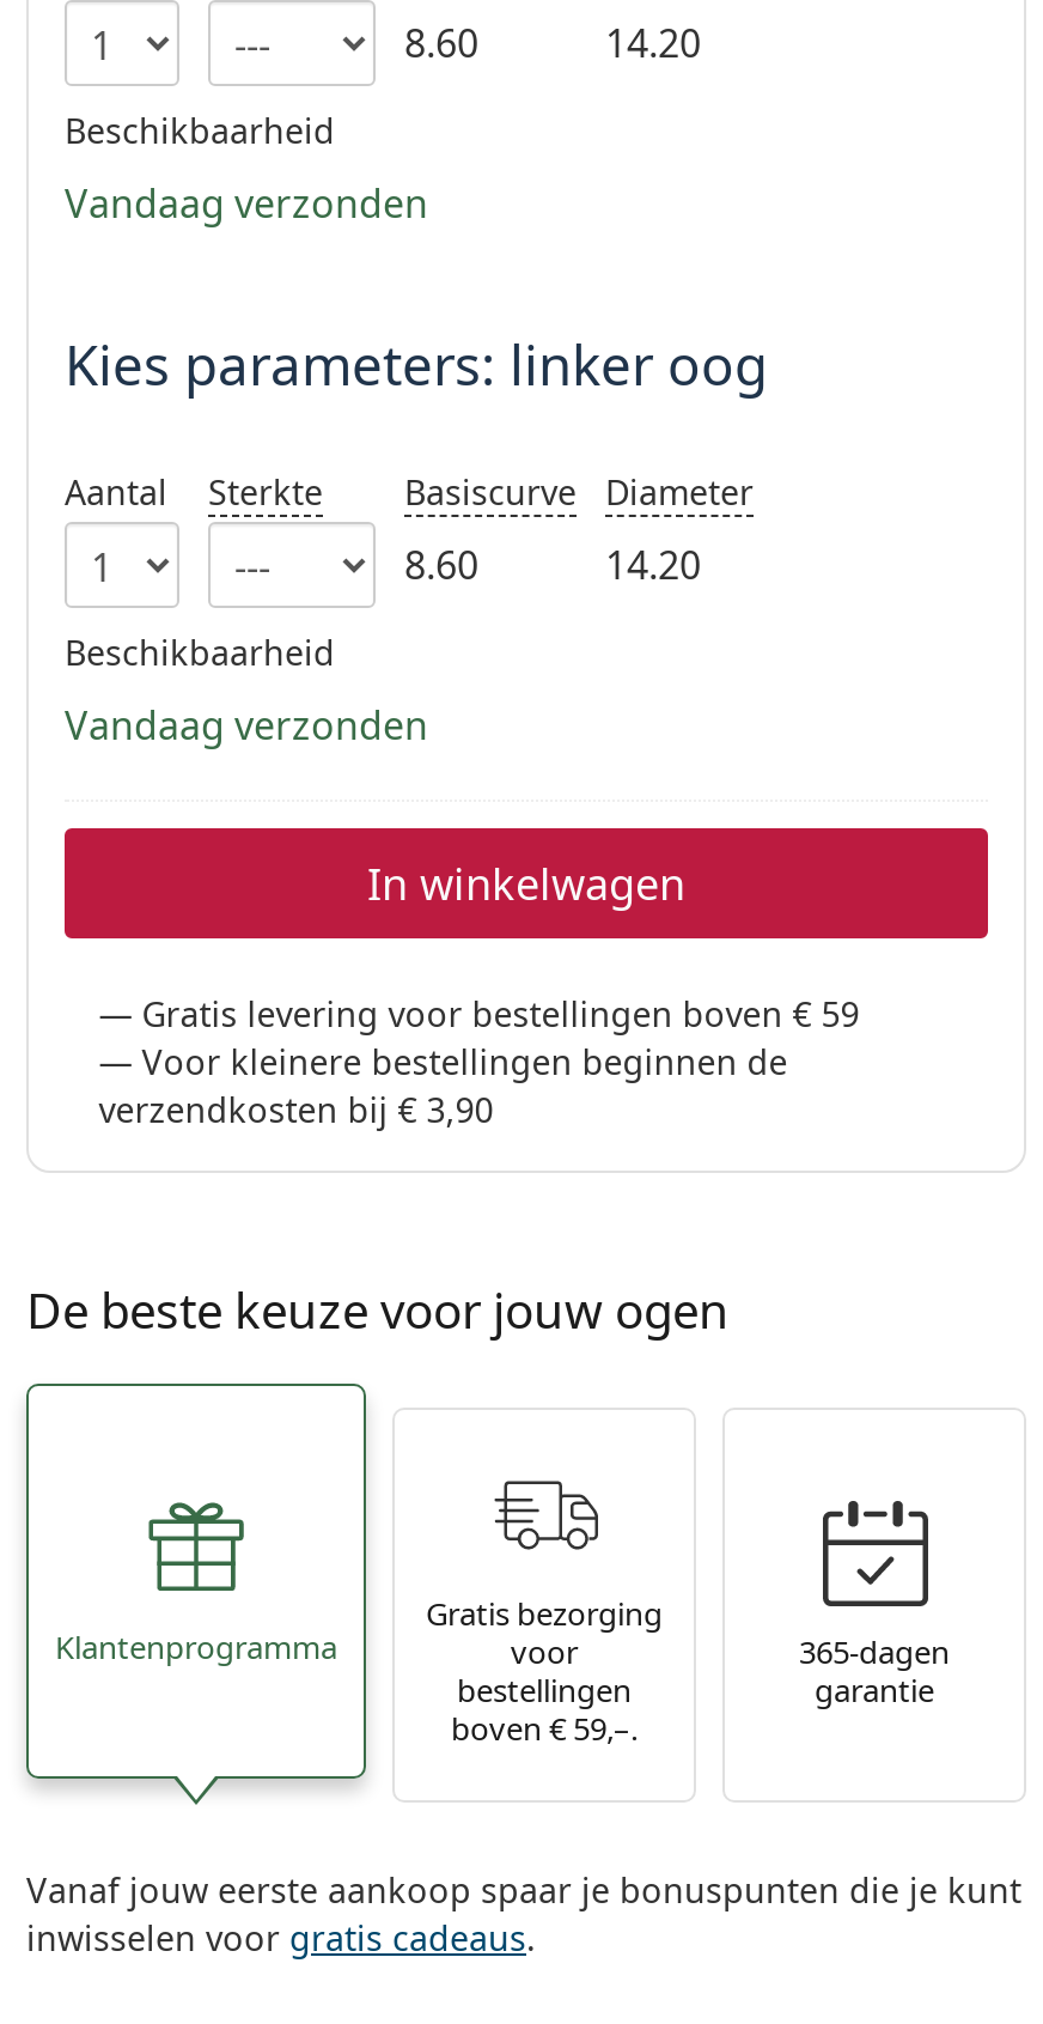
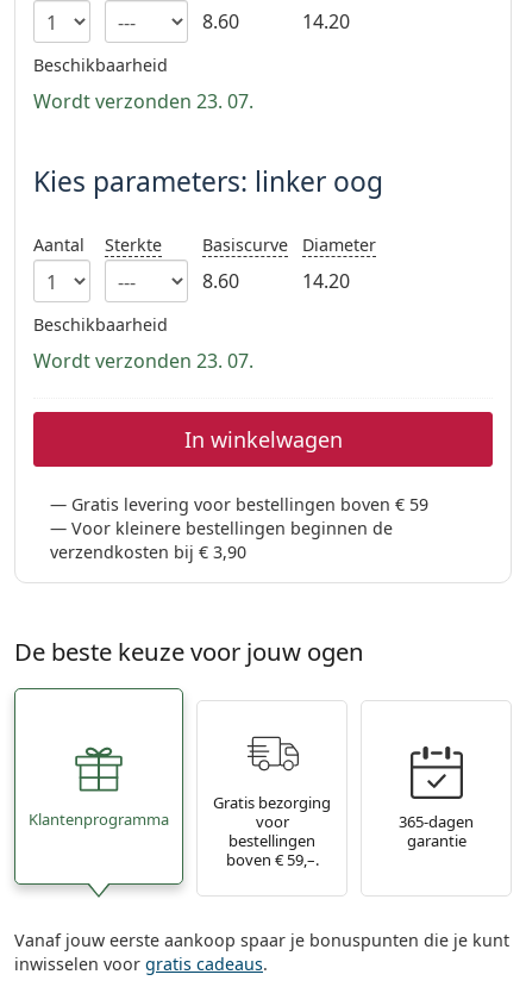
[65,178,428,231] Vandaag verzonden -> [33,88,253,115] Wordt verzonden 23. 07.
[65,700,428,752] Vandaag verzonden -> [33,348,253,374] Wordt verzonden 23. 07.

